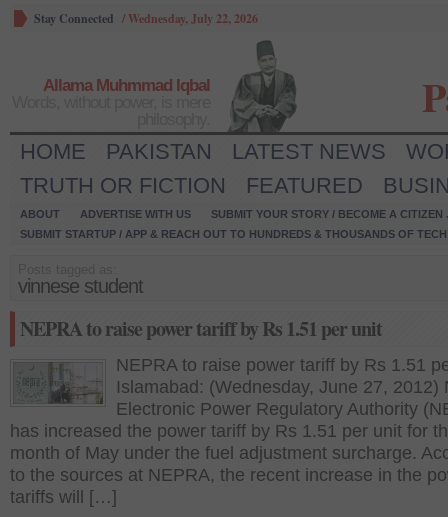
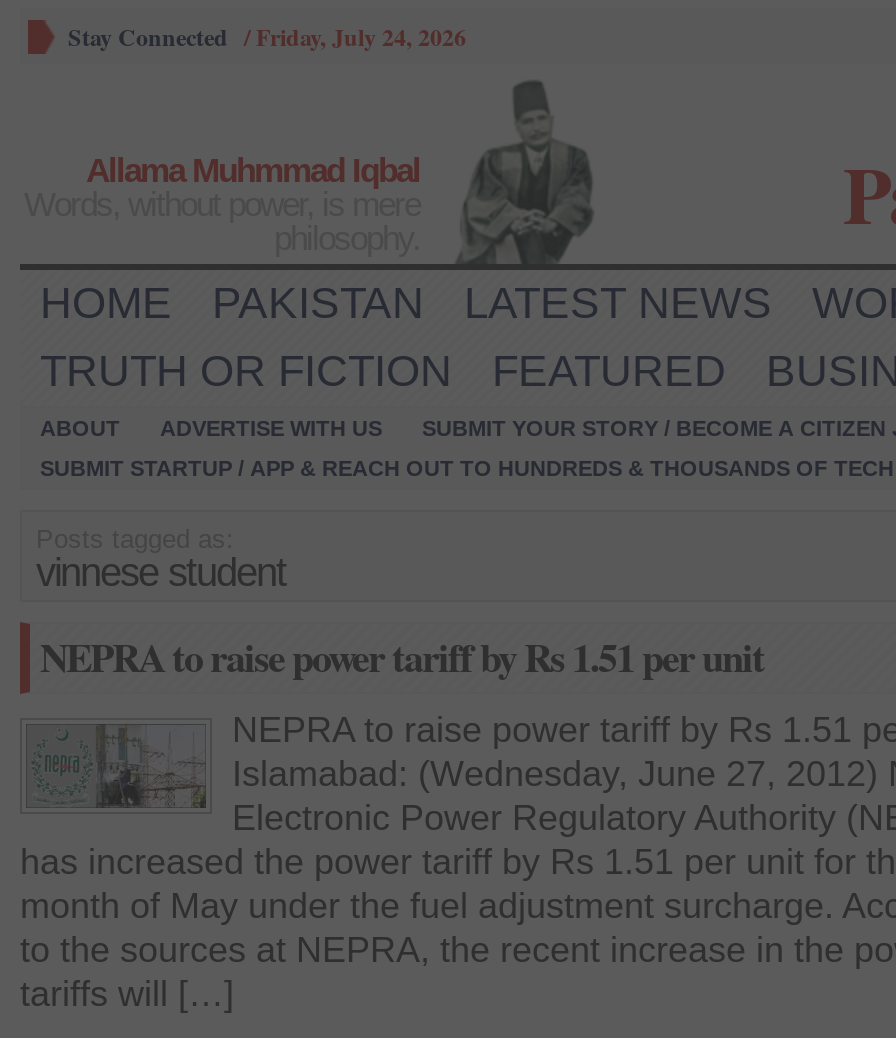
[34,10,258,27] Stay Connected / Wednesday, July 22, 2026 -> [68,20,466,54] Stay Connected / Friday, July 24, 2026

